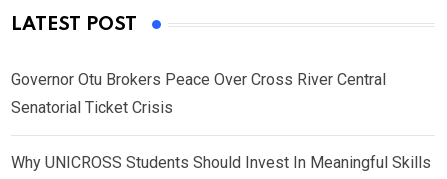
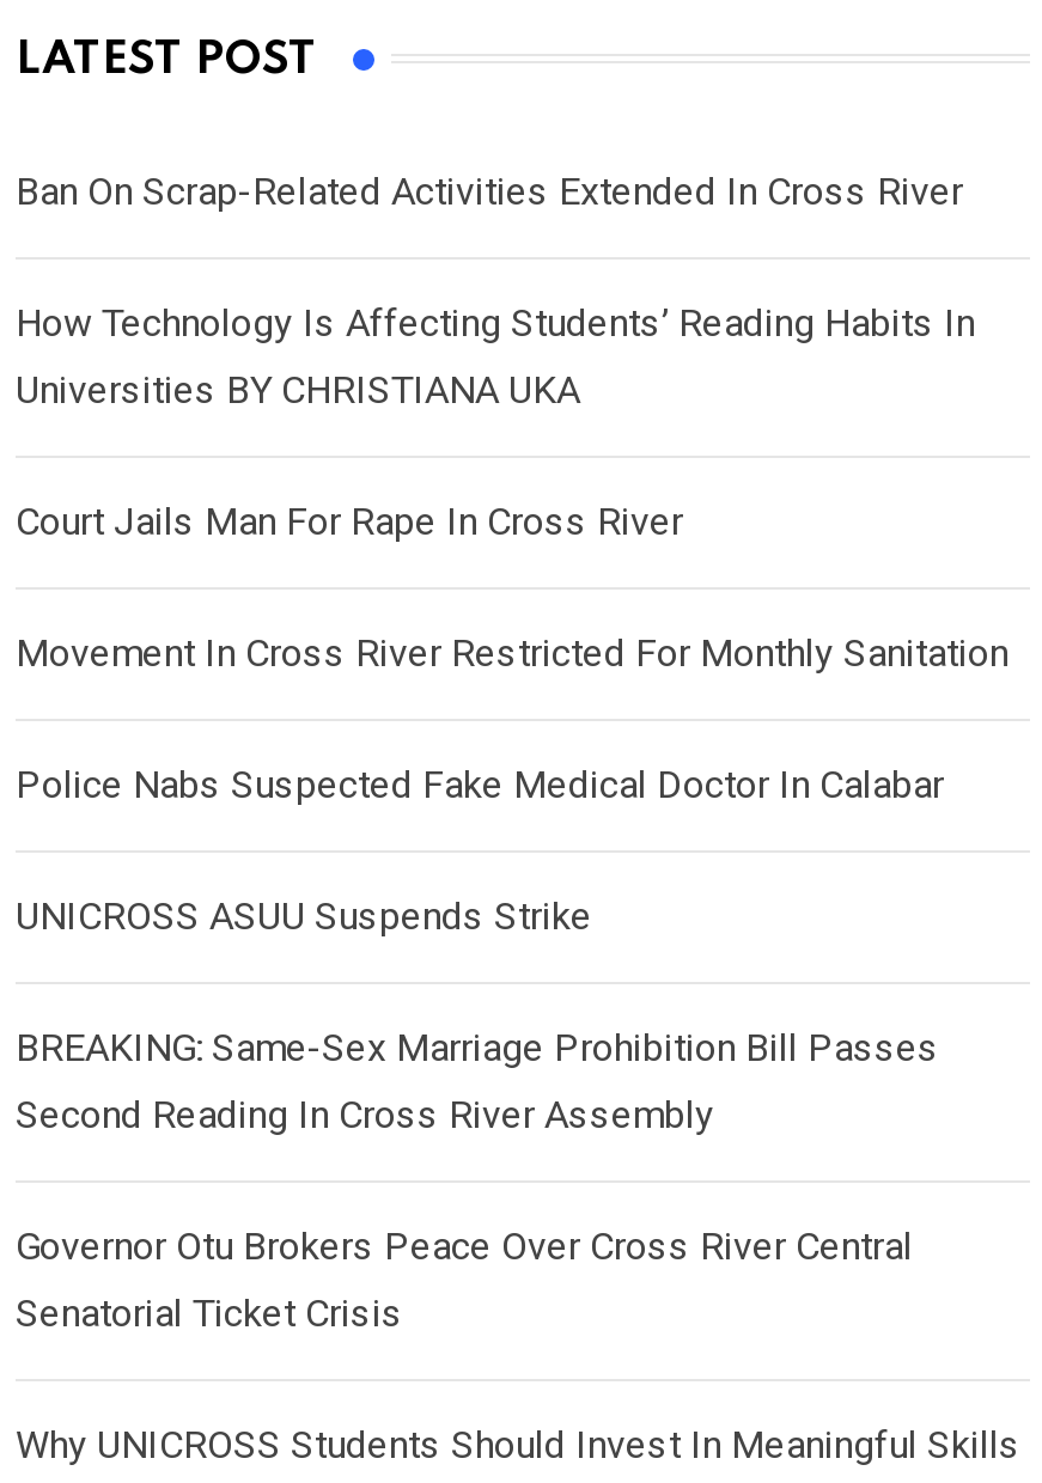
none -> [16,168,1009,1137] Ban On Scrap-Related Activities Extended In Cross River | How Technology Is Affecting Students’ Reading Habits In | Universities BY CHRISTIANA UKA | Court Jails Man For Rape In Cross River | Movement In Cross River Restricted For Monthly Sanitation | Police Nabs Suspected Fake Medical Doctor In Calabar | UNICROSS ASUU Suspends Strike | BREAKING: Same-Sex Marriage Prohibition Bill Passes | Second Reading In Cross River Assembly

